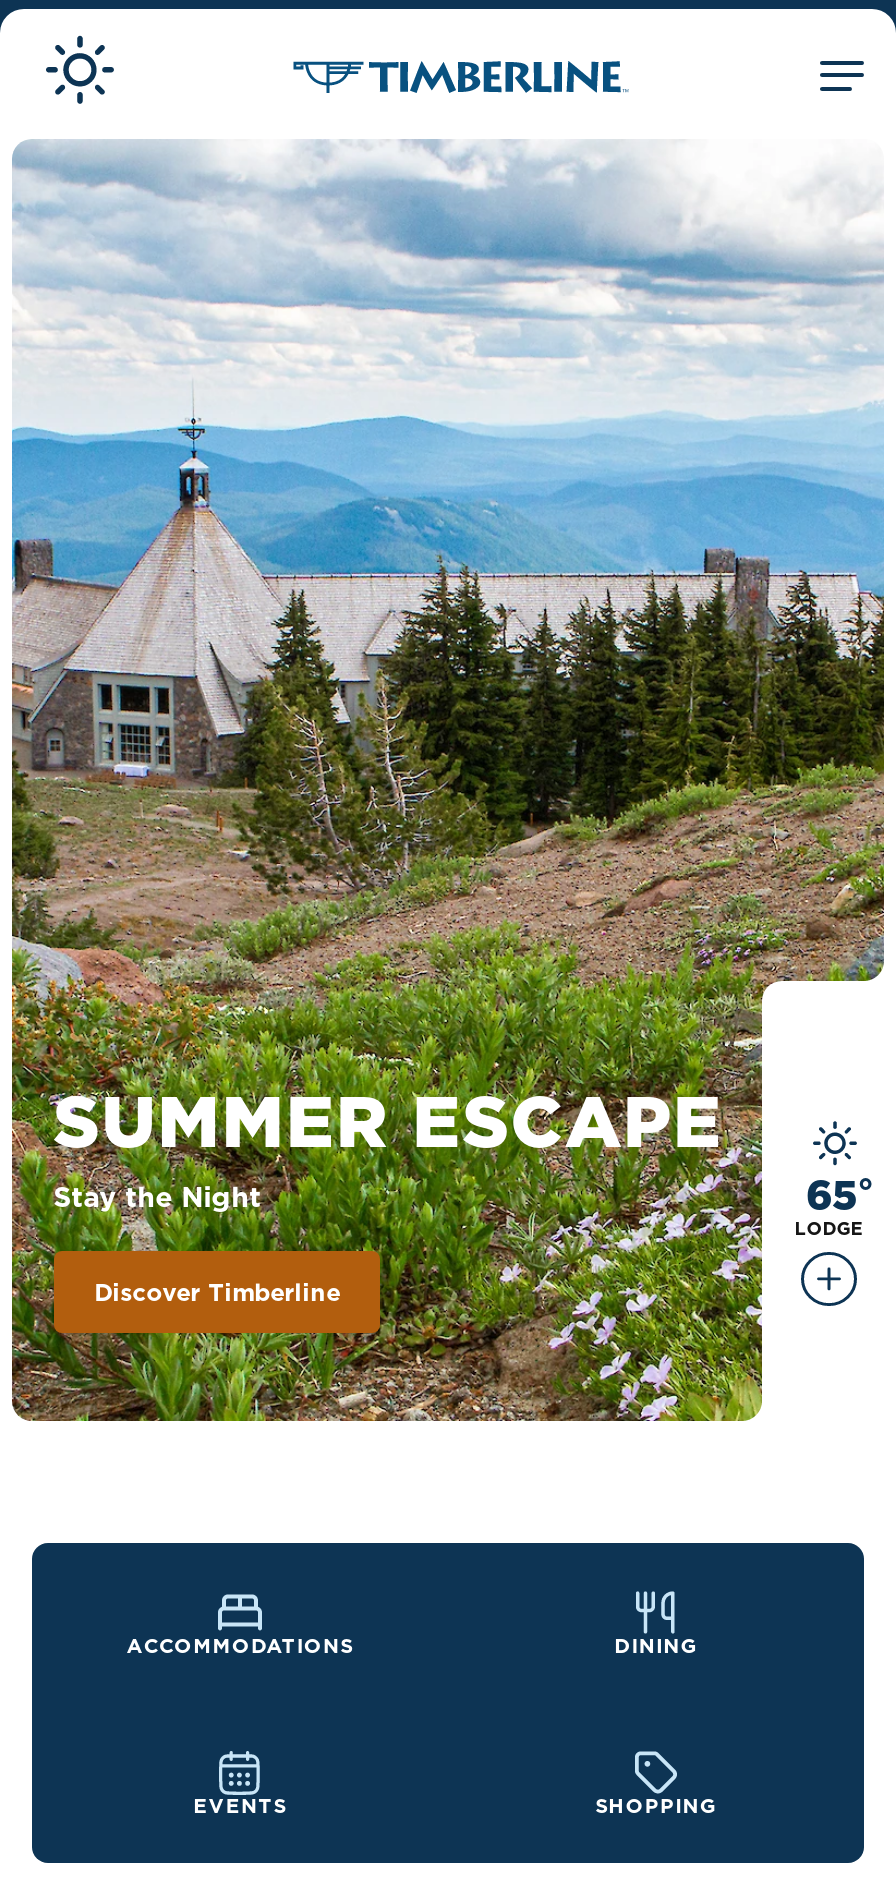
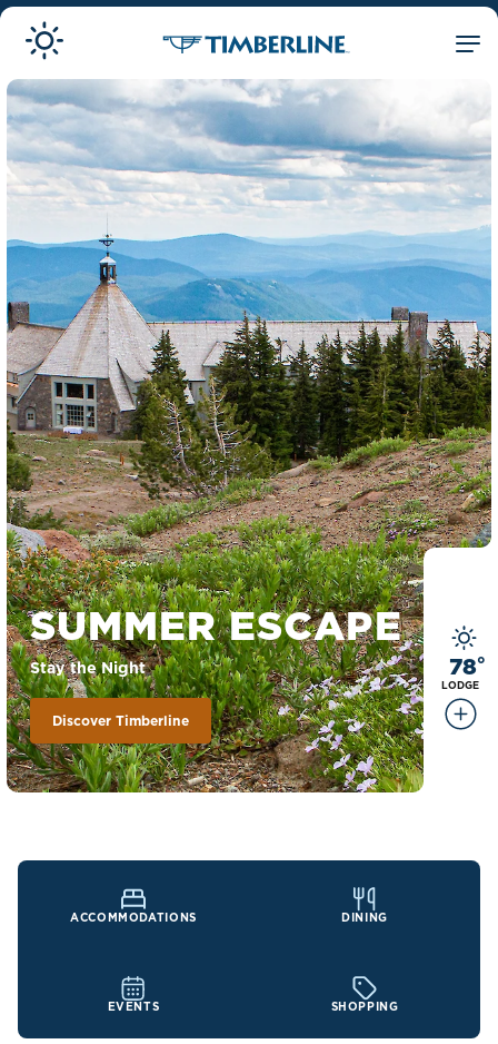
[806,1165,875,1223] 65° -> [449,650,486,682] 78°

